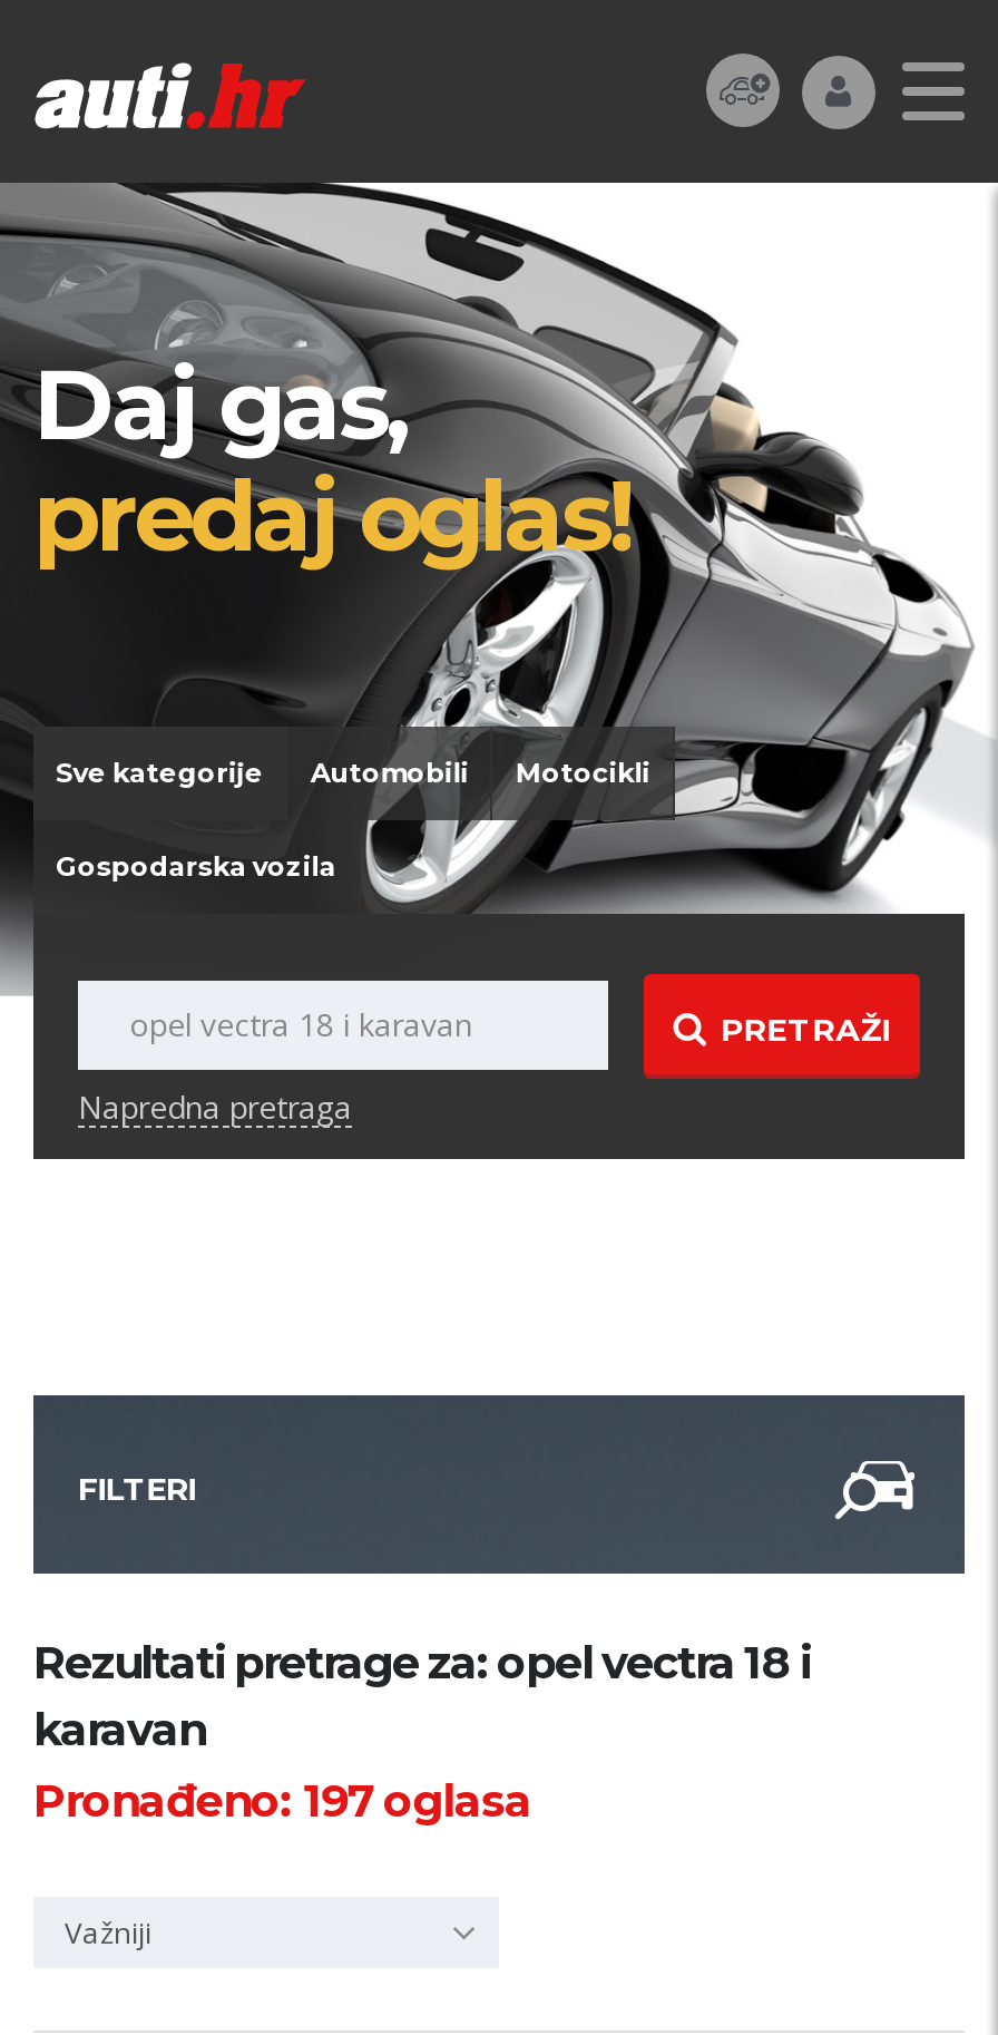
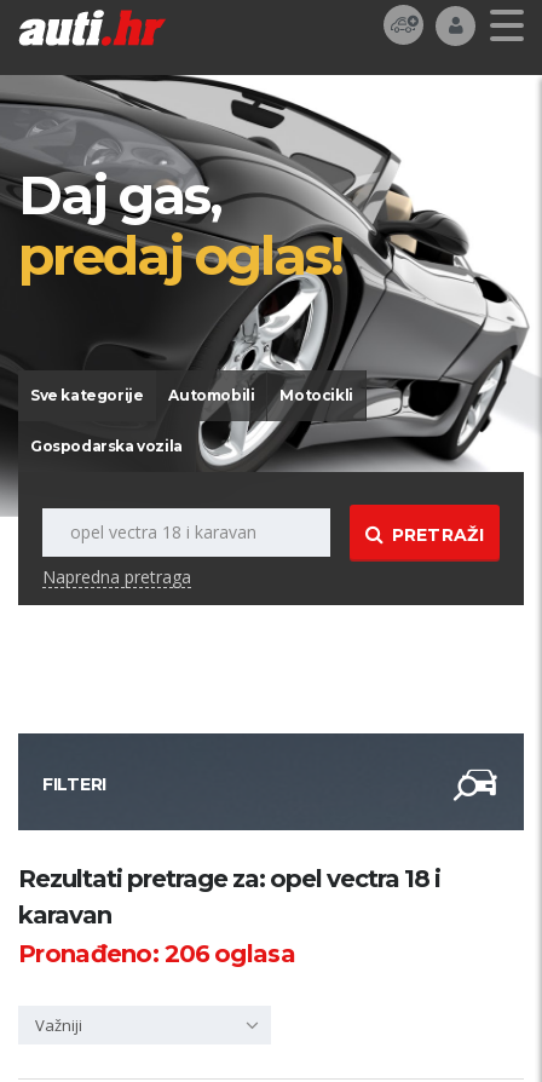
[33,1774,532,1828] Pronađeno: 197 oglasa -> [18,939,295,968] Pronađeno: 206 oglasa

